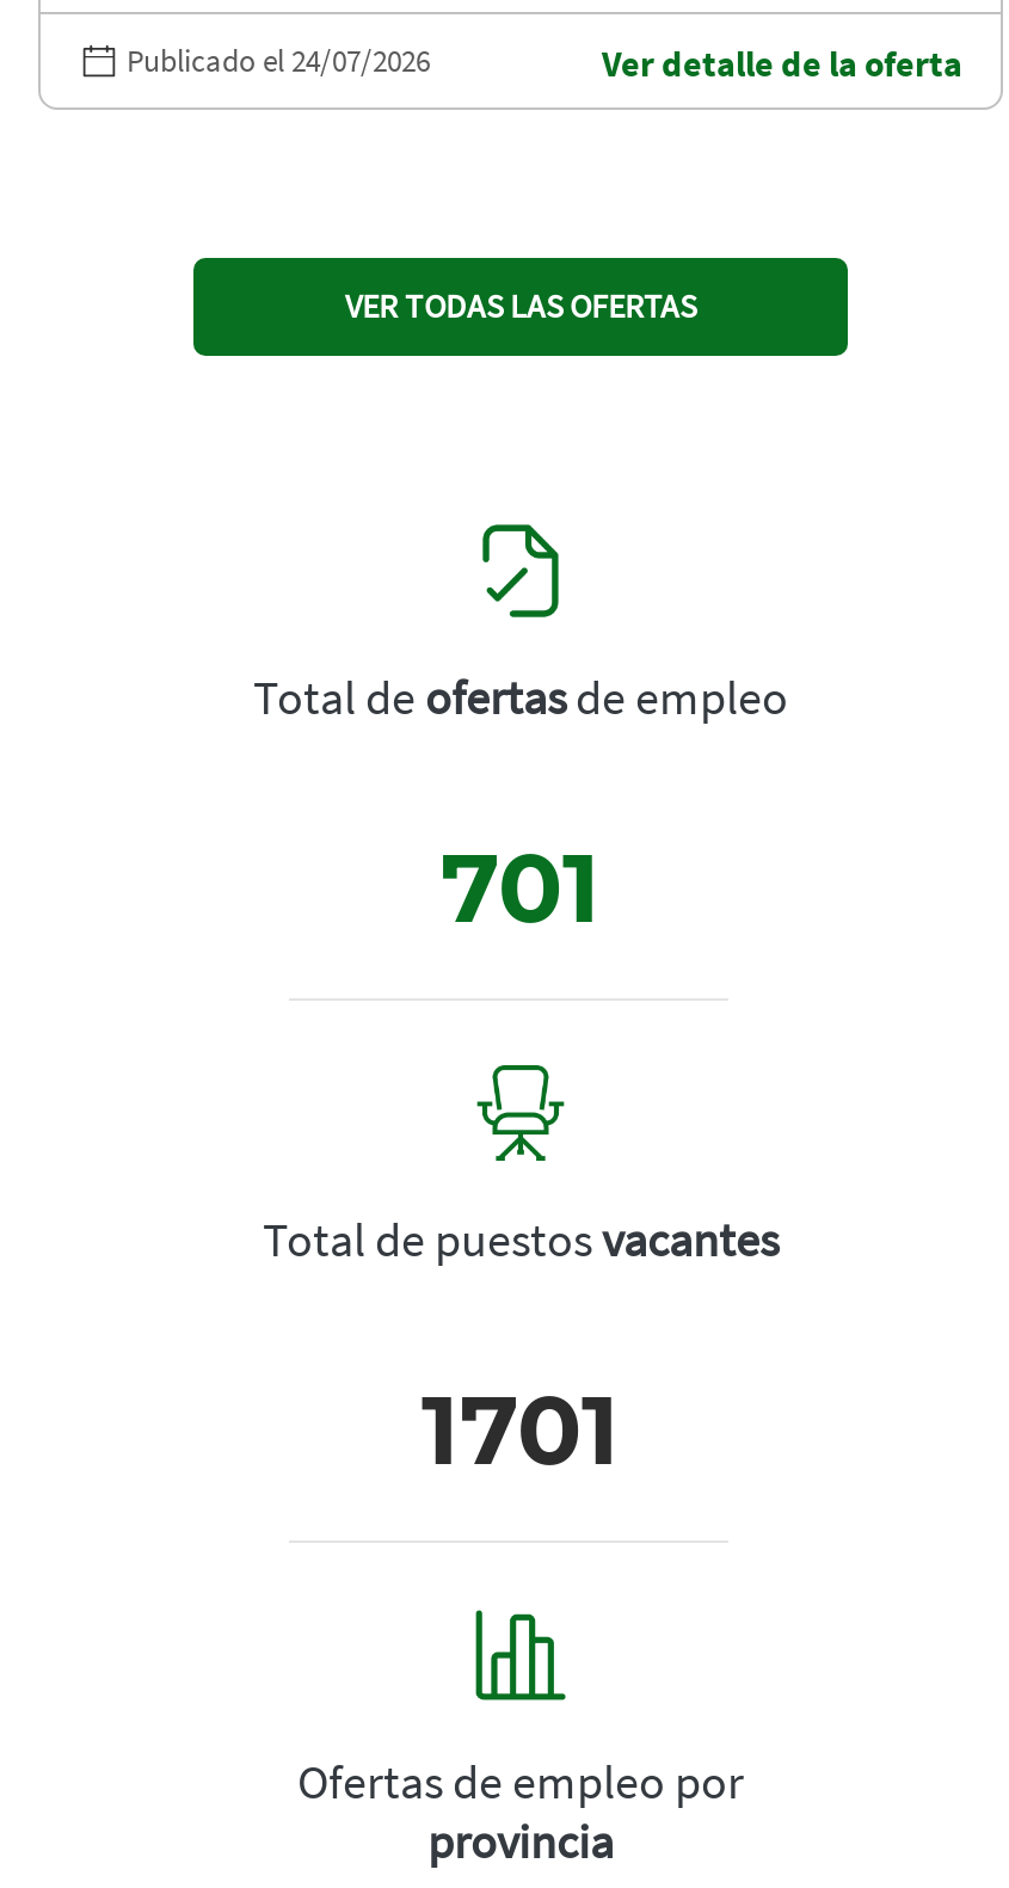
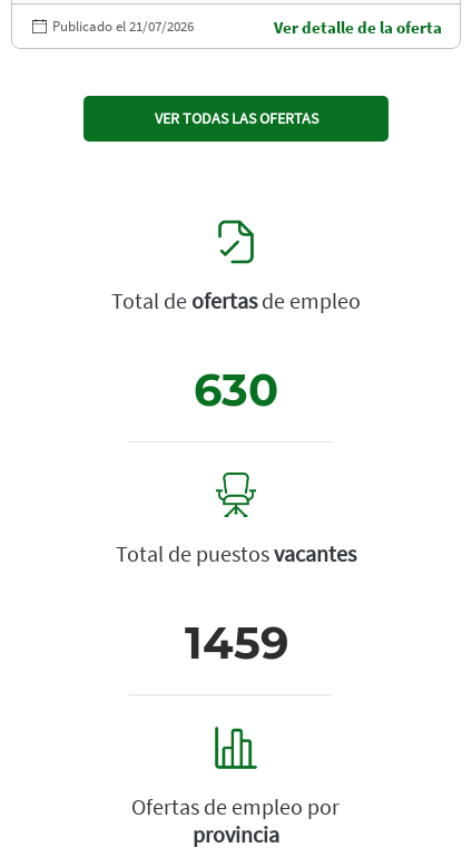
[127,41,430,82] Publicado el 24/07/2026 -> [52,17,194,36] Publicado el 21/07/2026
[441,828,601,945] 701 -> [194,362,278,417] 630
[422,1370,620,1487] 1701 -> [184,615,288,670] 1459

